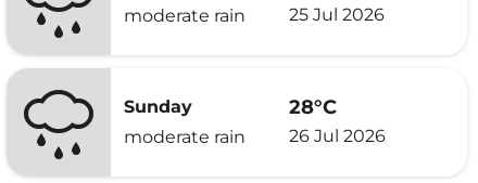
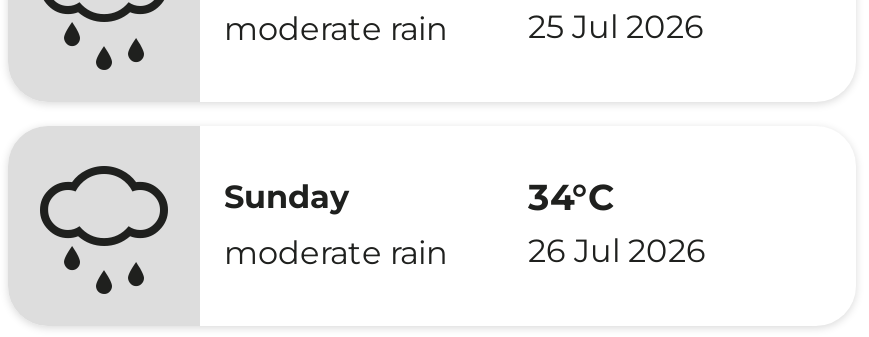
[289,95,337,119] 28°C -> [528,175,614,219] 34°C

